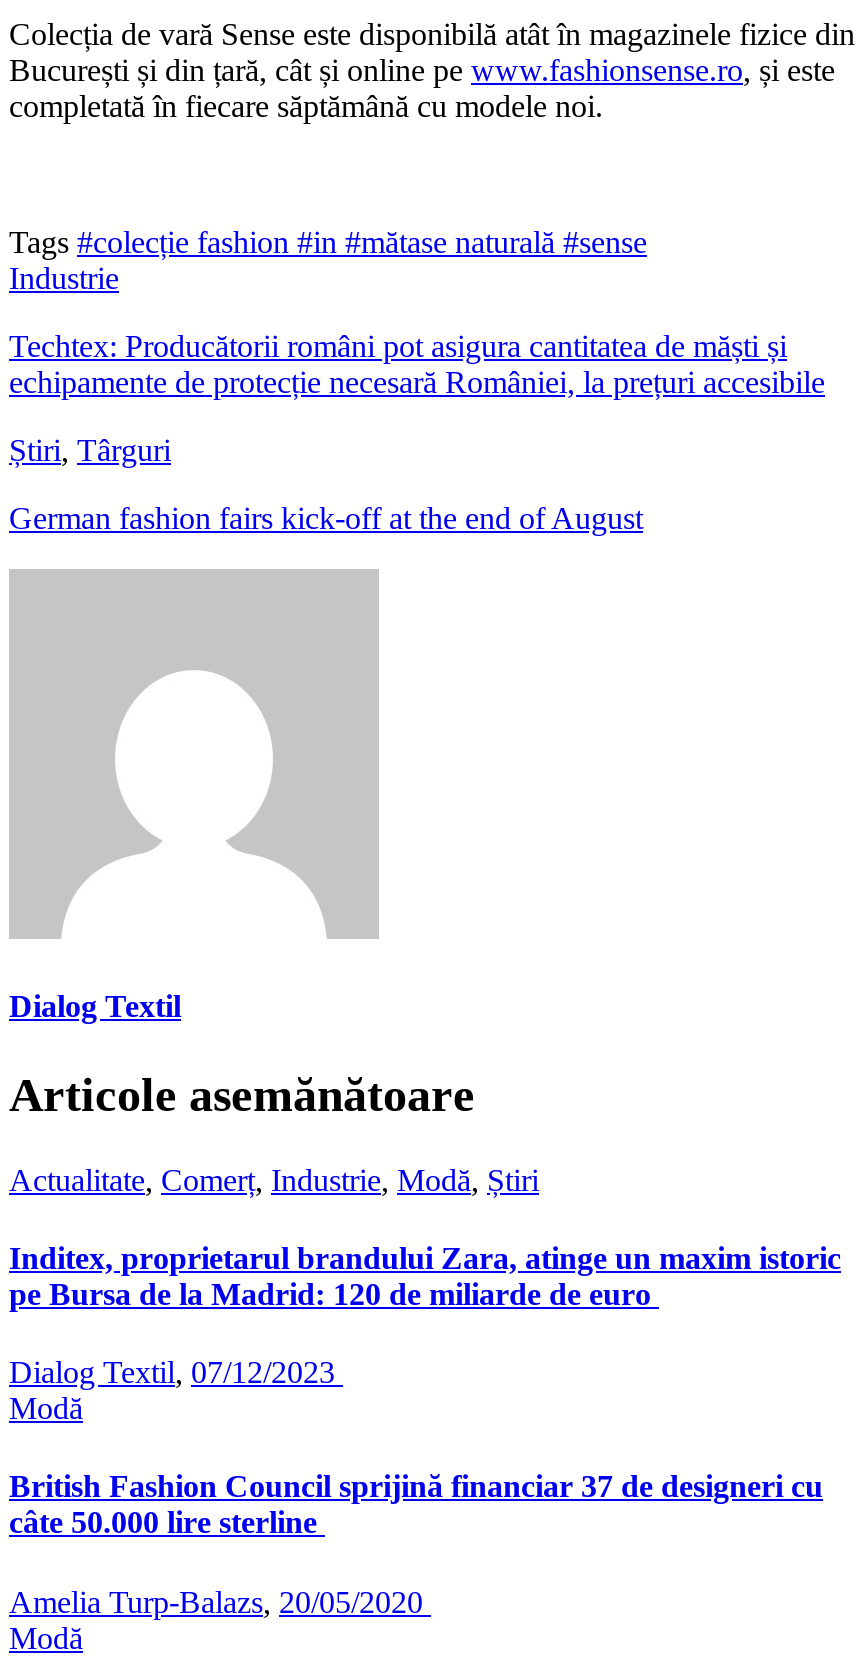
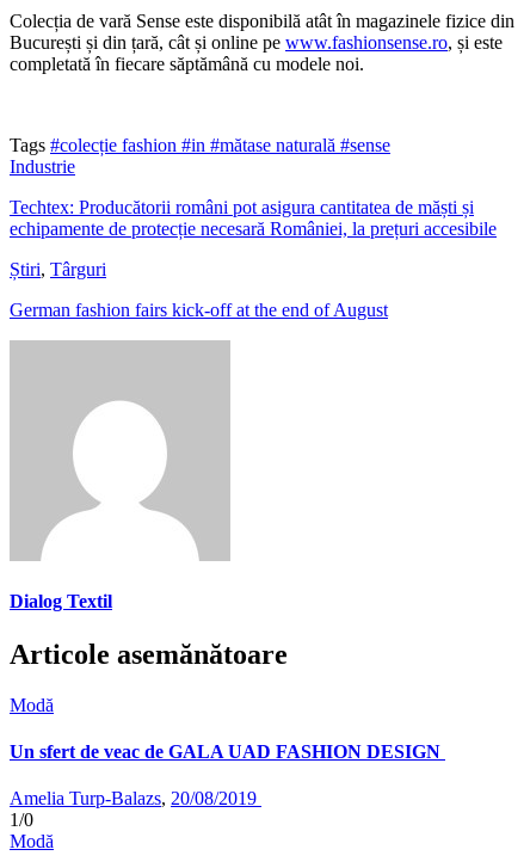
[9,1162,841,1389] Actualitate, Comerț, Industrie, Modă, Știri | Inditex, proprietarul brandului Zara, atinge un maxim istoric | pe Bursa de la Madrid: 120 de miliarde de euro | Dialog Textil, 07/12/2023 -> none
[9,1470,823,1540] British Fashion Council sprijină financiar 37 de designeri cu | câte 50.000 lire sterline -> [10,741,445,762] Un sfert de veac de GALA UAD FASHION DESIGN
[9,1584,431,1618] Amelia Turp-Balazs, 20/05/2020 -> [10,788,261,830] Amelia Turp-Balazs, 20/08/2019 | 1/0

